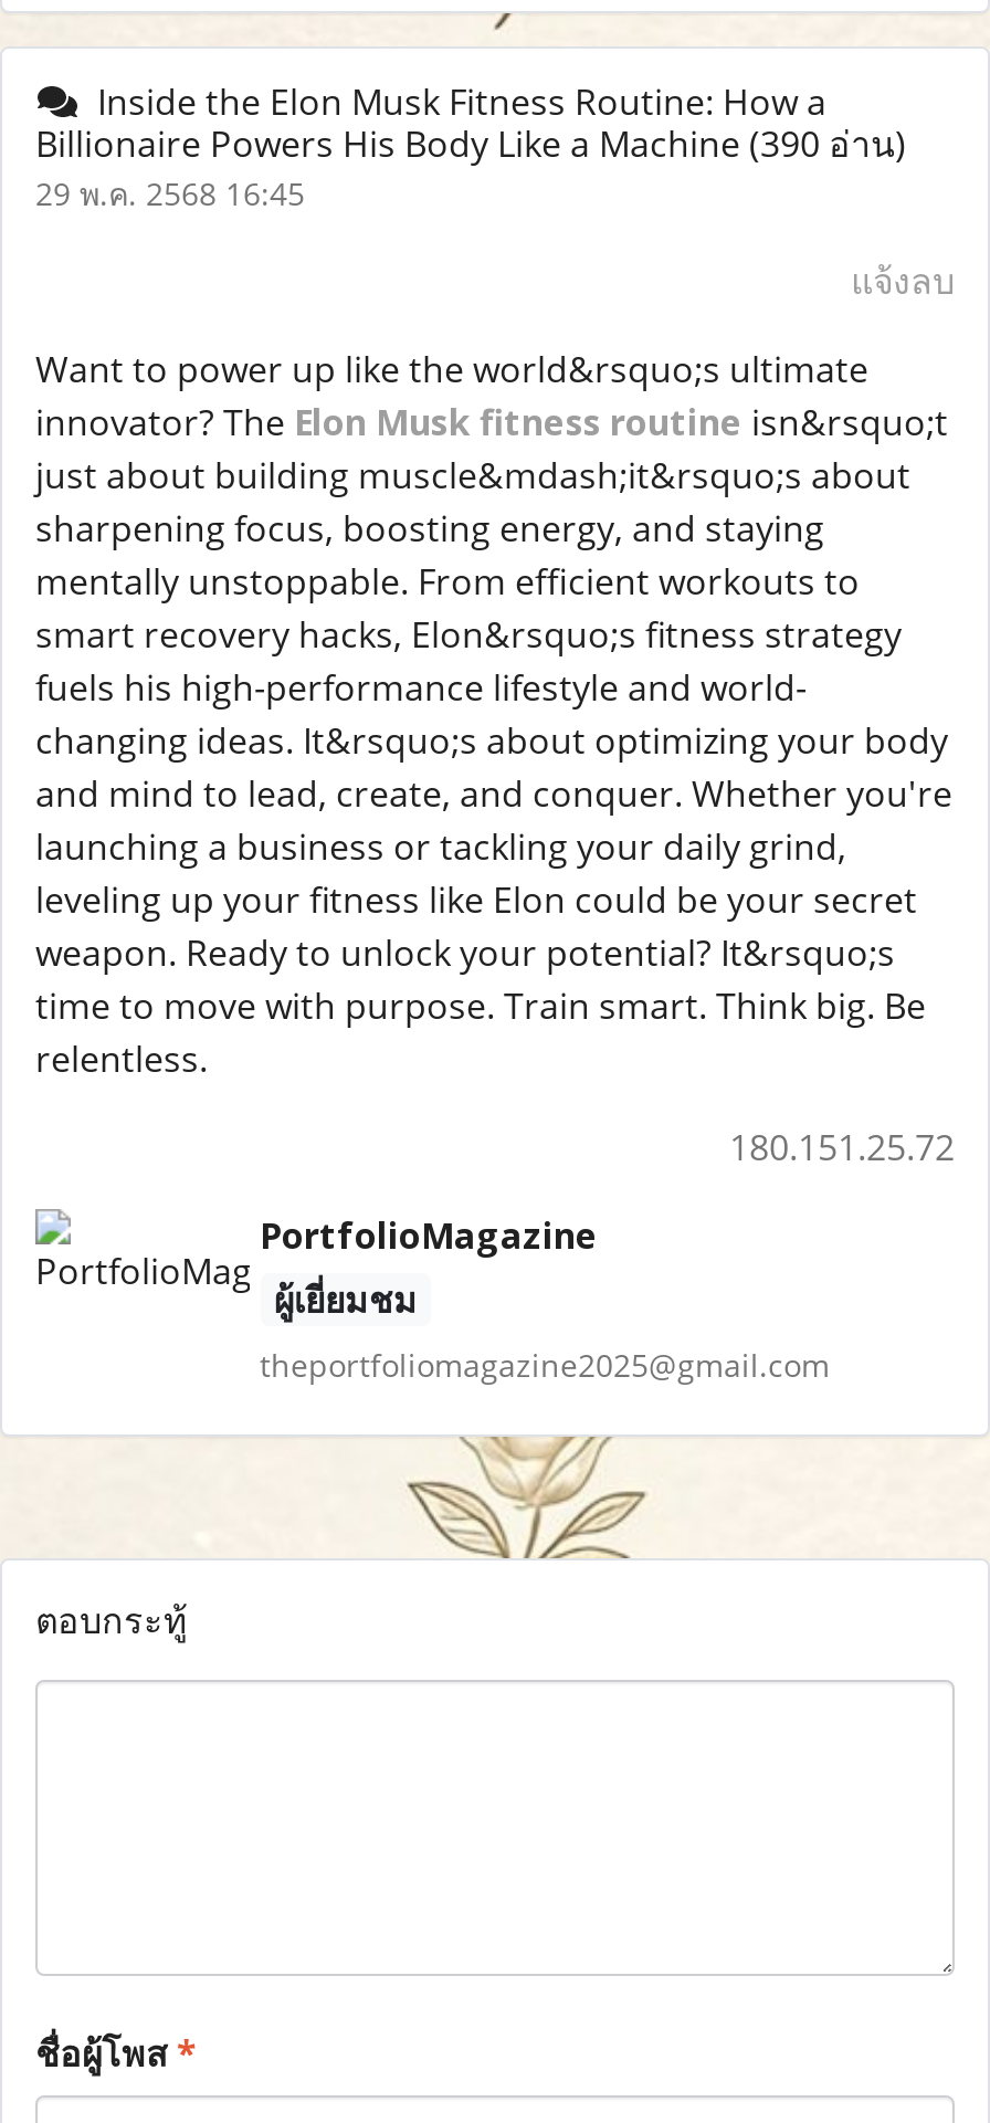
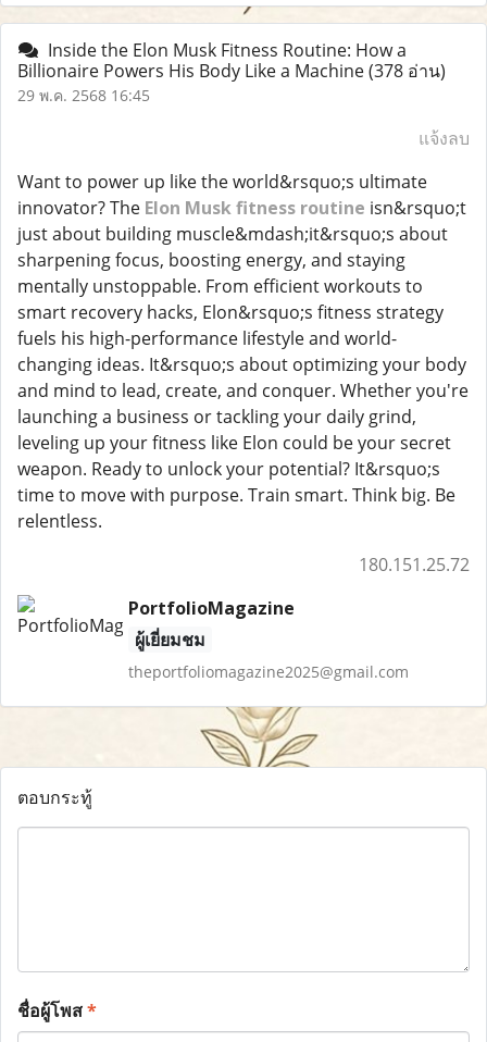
[35,119,906,168] Billionaire Powers His Body Like a Machine (390 อ่าน) -> [17,59,446,83] Billionaire Powers His Body Like a Machine (378 อ่าน)

